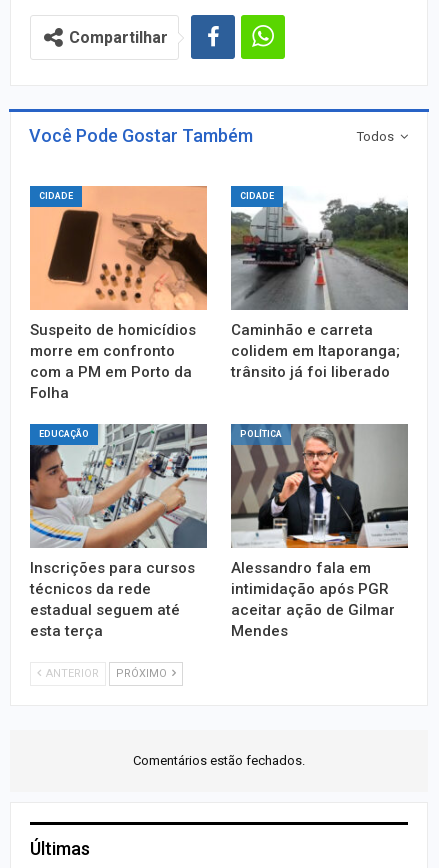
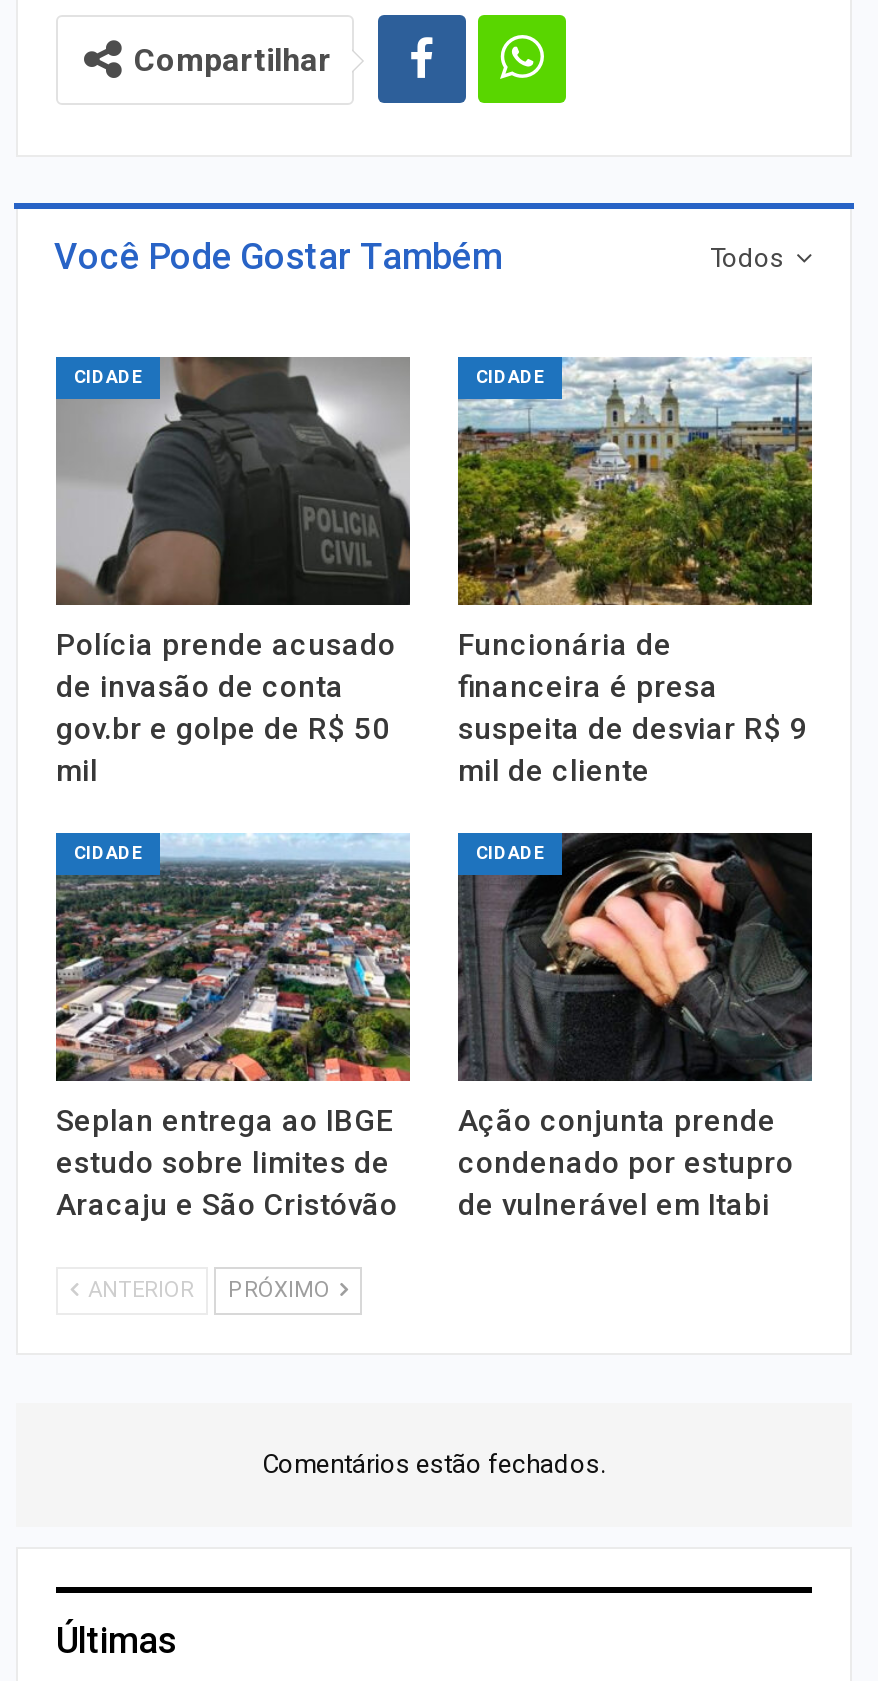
[29,185,208,402] [image] | Suspeito de homicídios | morre em confronto | com a PM em Porto da | Folha -> [54,355,410,789] [image] | Polícia prende acusado | de invasão de conta | gov.br e golpe de R$ 50 | mil
[231,186,409,381] [image] | Caminhão e carreta | colidem em Itaporanga; | trânsito já foi liberado -> [458,355,814,789] [image] | Funcionária de | financeira é presa | suspeita de desviar R$ 9 | mil de cliente
[29,423,208,549] [image] | EDUCAÇÃO -> [54,833,410,1047] [image] | CIDADE
[231,423,408,549] [image] | POLÍTICA -> [458,831,812,1083] [image] | CIDADE
[30,559,195,640] Inscrições para cursos | técnicos da rede | estadual seguem até | esta terça -> [56,1103,398,1223] Seplan entrega ao IBGE | estudo sobre limites de | Aracaju e São Cristóvão
[231,559,395,640] Alessandro fala em | intimidação após PGR | aceitar ação de Gilmar | Mendes -> [458,1103,794,1223] Ação conjunta prende | condenado por estupro | de vulnerável em Itabi

